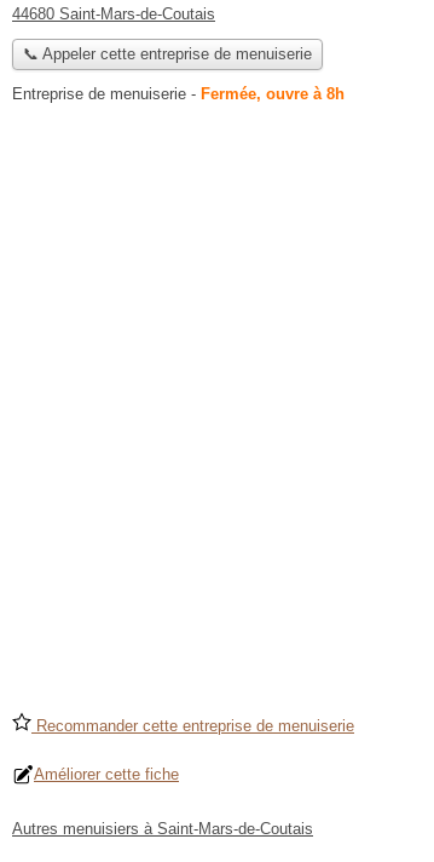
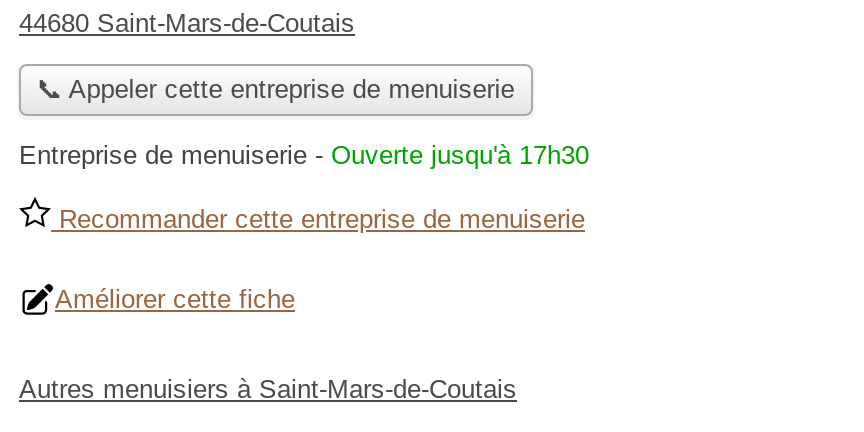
[12,85,345,103] Entreprise de menuiserie - Fermée, ouvre à 8h -> [19,141,589,171] Entreprise de menuiserie - Ouverte jusqu'à 17h30

